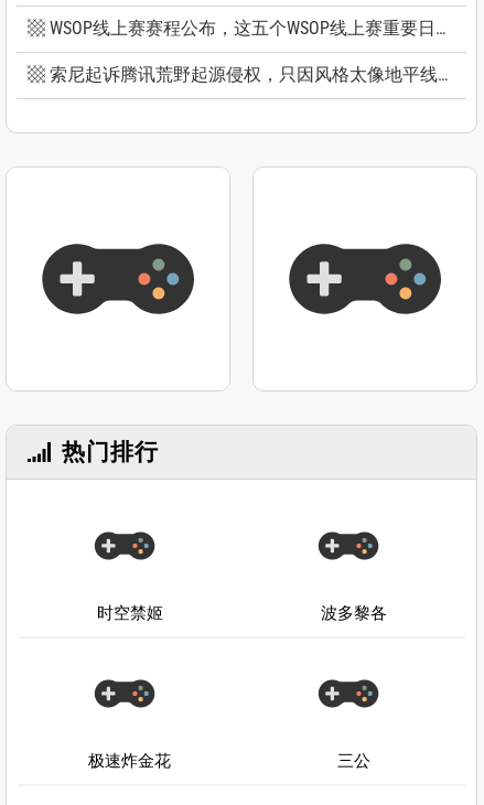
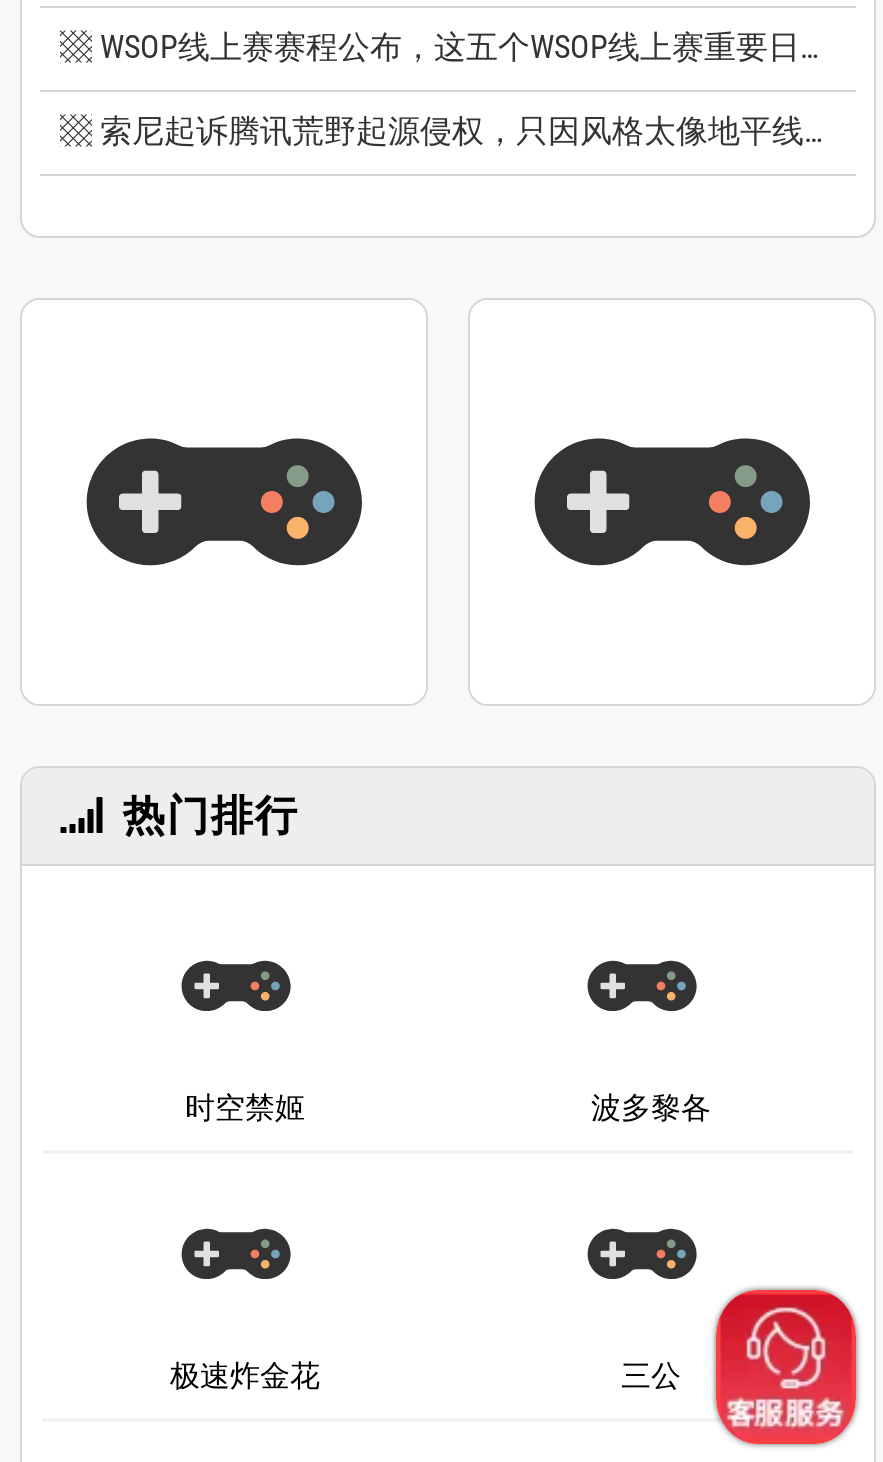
none -> [712,1286,860,1448] [image]

